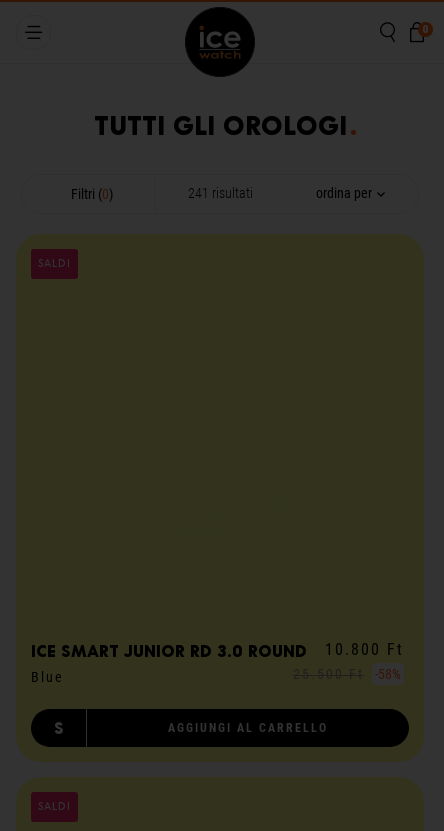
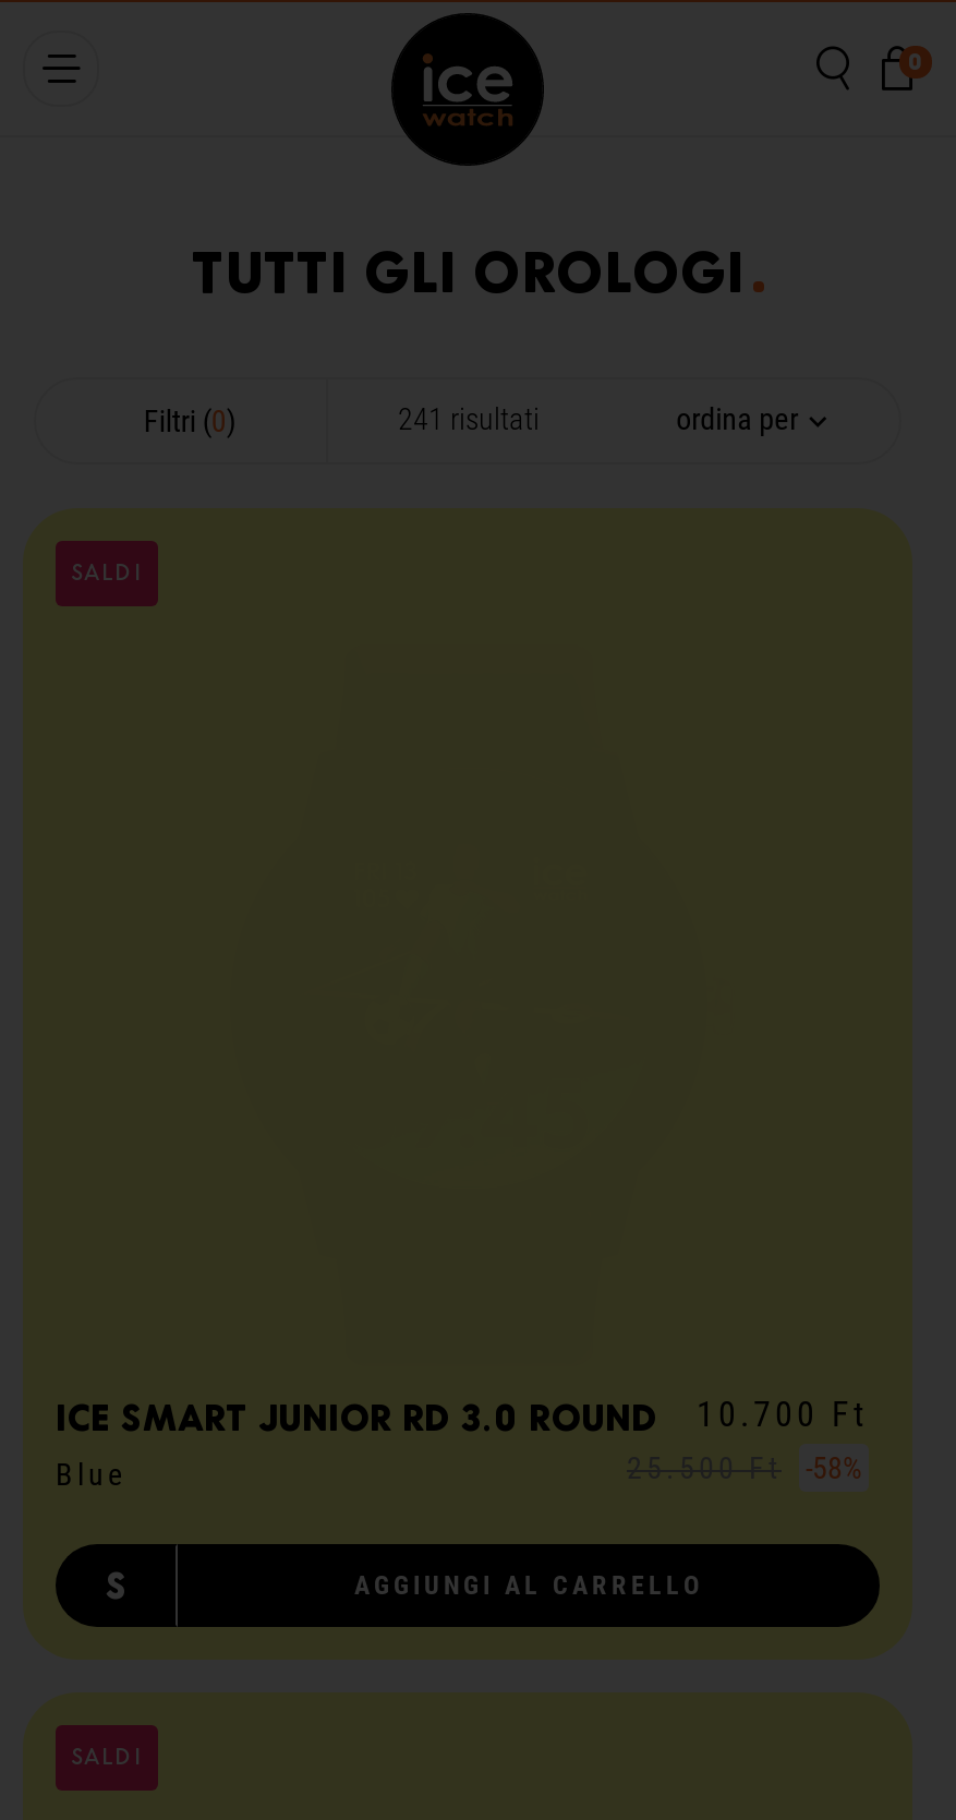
[325,640,404,659] 10.800 Ft -> [697,1394,869,1435] 10.700 Ft

